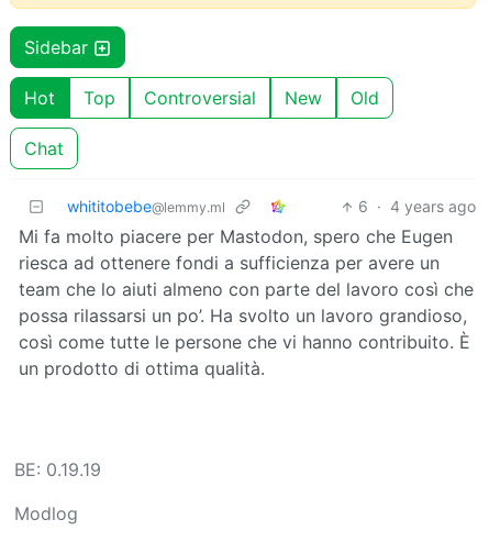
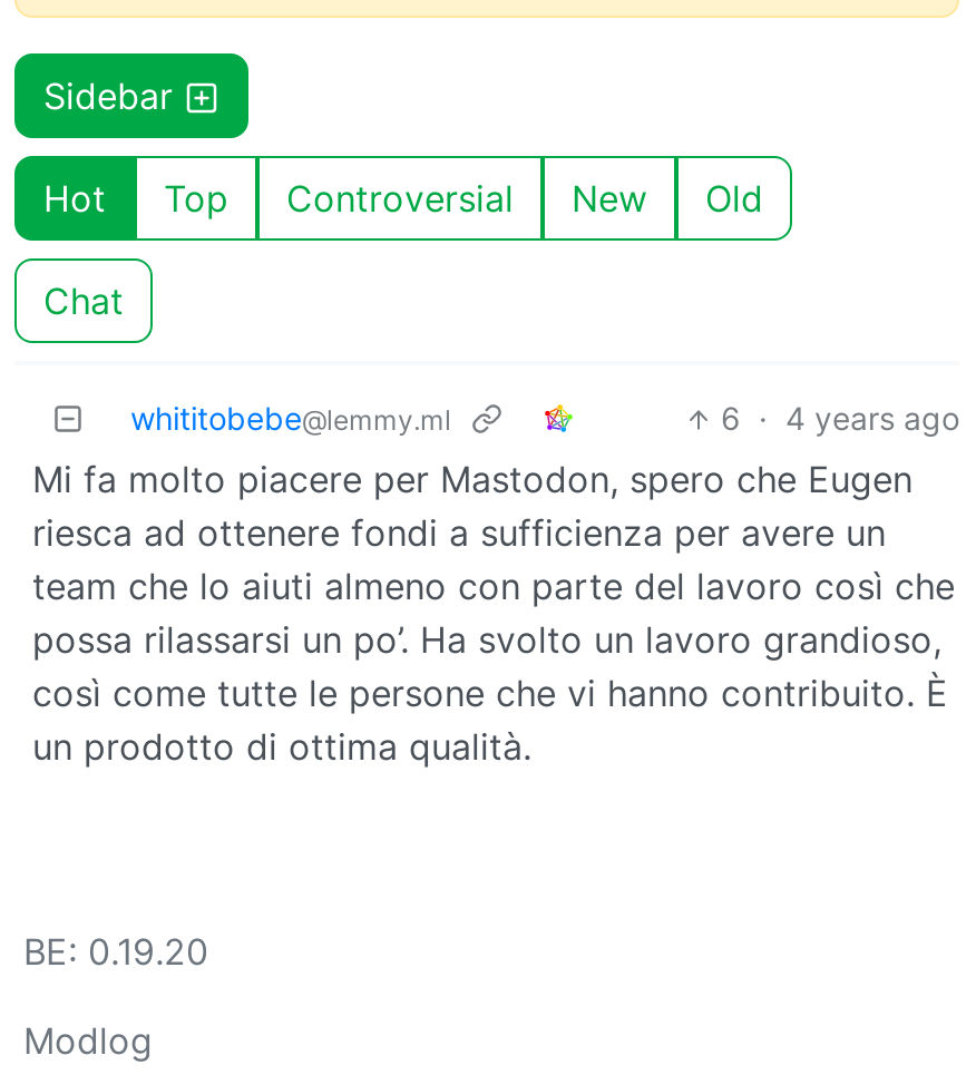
[14,459,101,481] BE: 0.19.19 -> [23,930,208,974] BE: 0.19.20

